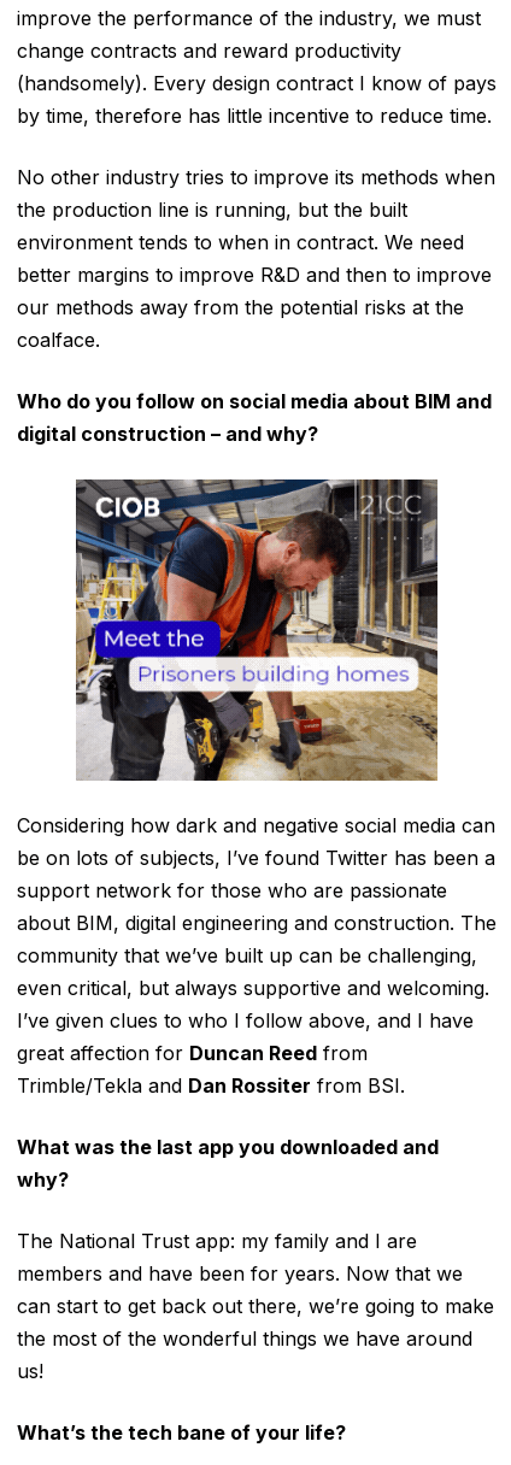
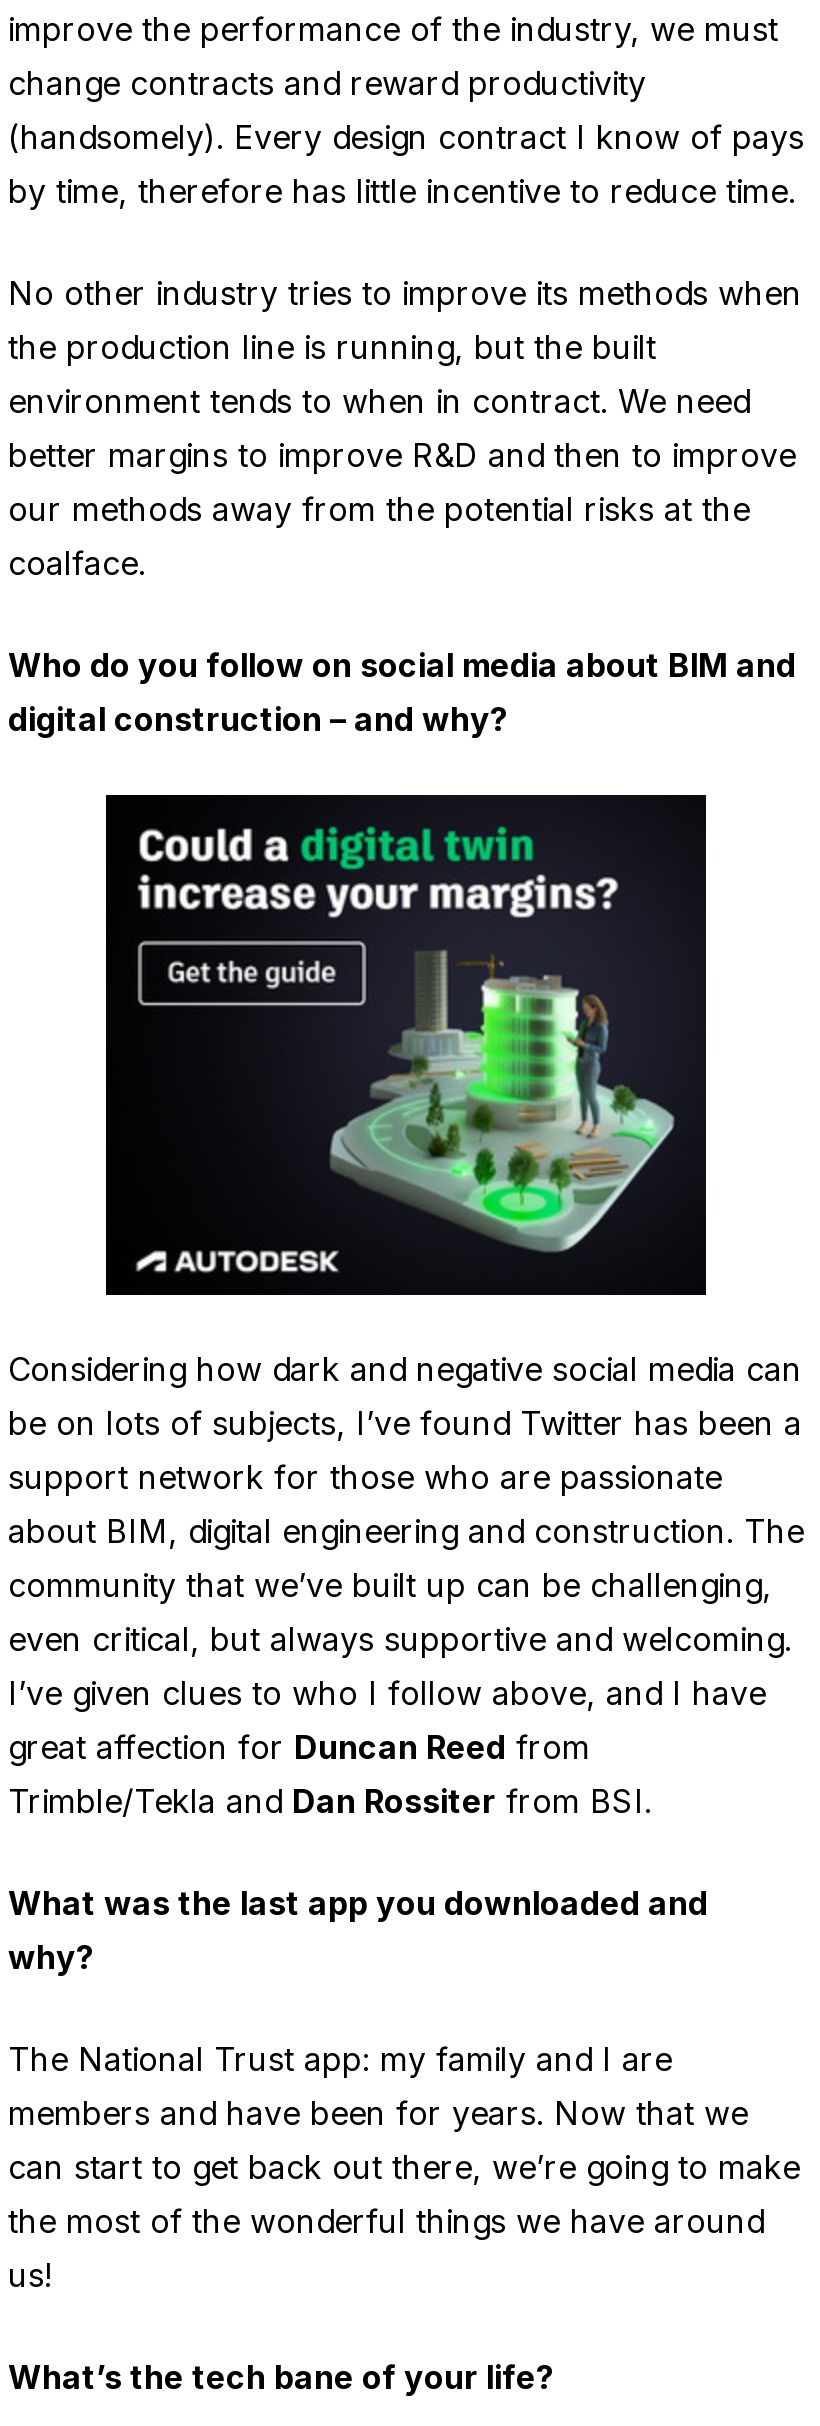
[75,478,439,782] [image] -> [104,793,708,1297] [image]

